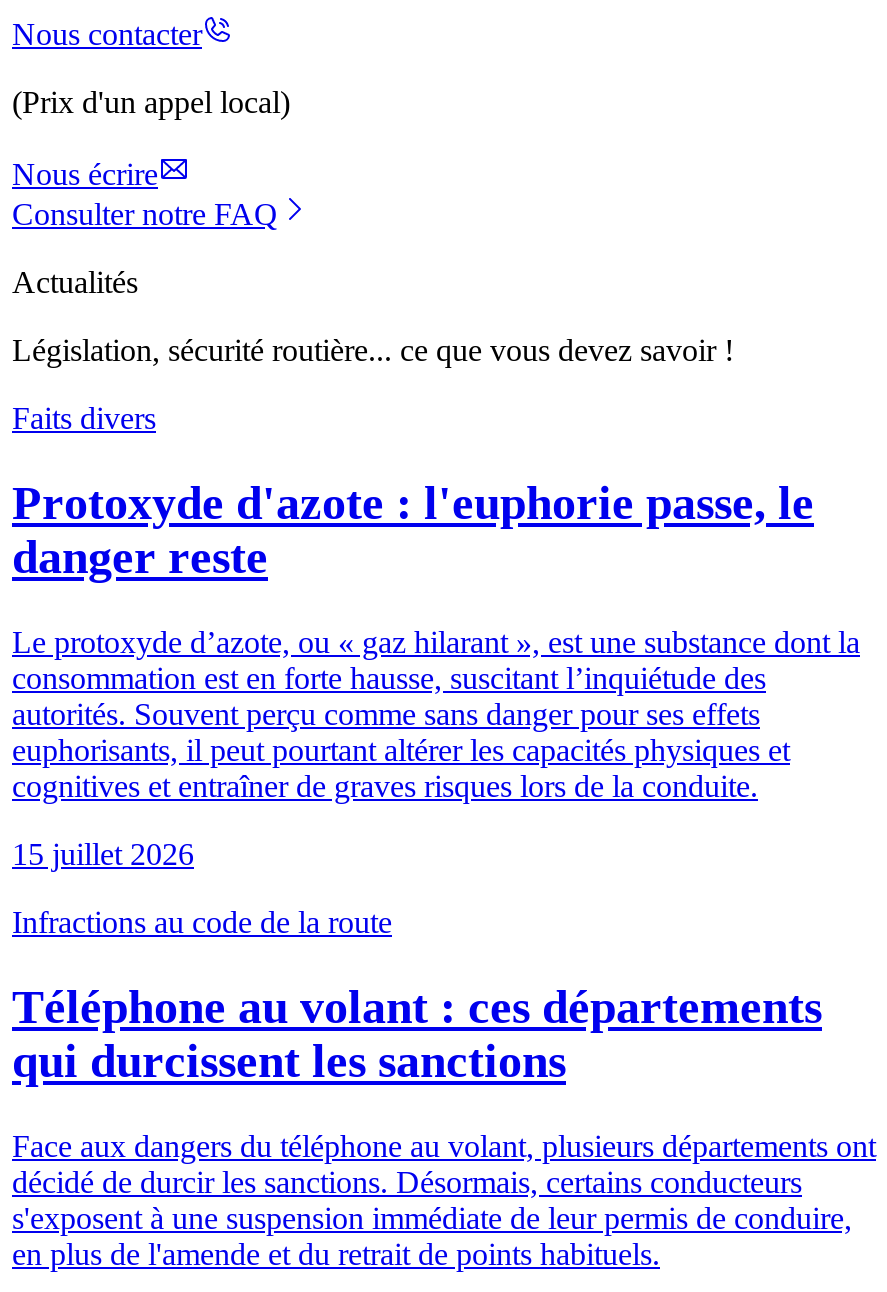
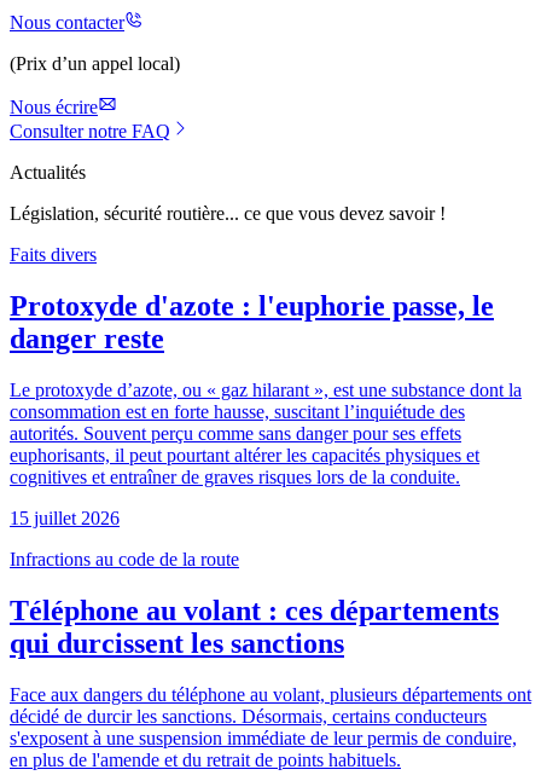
[12,85,290,119] (Prix d'un appel local) -> [10,54,180,74] (Prix d’un appel local)

